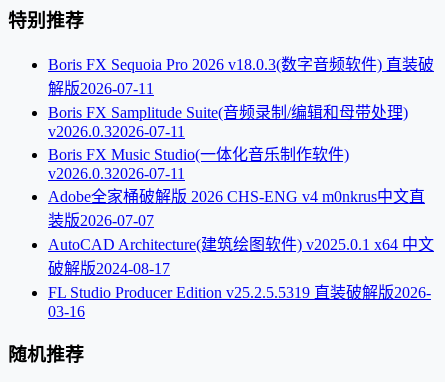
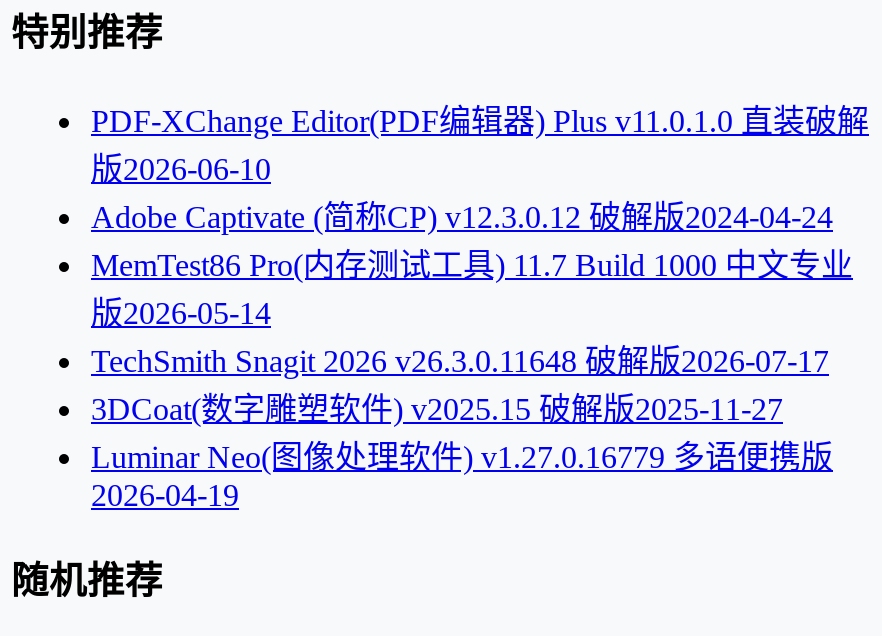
[48,56,434,320] Boris FX Sequoia Pro 2026 v18.0.3(数字音频软件) 直装破 | 解版2026-07-11 | Boris FX Samplitude Suite(音频录制/编辑和母带处理) | v2026.0.32026-07-11 | Boris FX Music Studio(一体化音乐制作软件) | v2026.0.32026-07-11 | Adobe全家桶破解版 2026 CHS-ENG v4 m0nkrus中文直 | 装版2026-07-07 | AutoCAD Architecture(建筑绘图软件) v2025.0.1 x64 中文 | 破解版2024-08-17 | FL Studio Producer Edition v25.2.5.5319 直装破解版2026- | 03-16 -> [91,103,869,511] PDF-XChange Editor(PDF编辑器) Plus v11.0.1.0 直装破解 | 版2026-06-10 | Adobe Captivate (简称CP) v12.3.0.12 破解版2024-04-24 | MemTest86 Pro(内存测试工具) 11.7 Build 1000 中文专业 | 版2026-05-14 | TechSmith Snagit 2026 v26.3.0.11648 破解版2026-07-17 | 3DCoat(数字雕塑软件) v2025.15 破解版2025-11-27 | Luminar Neo(图像处理软件) v1.27.0.16779 多语便携版 | 2026-04-19

